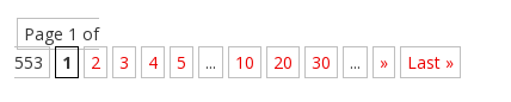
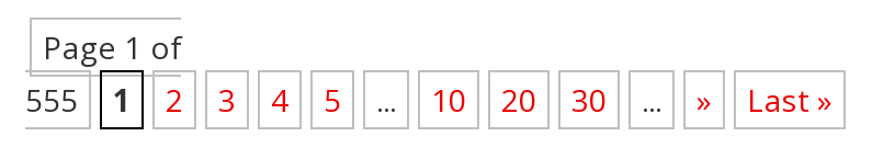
[14,50,43,73] 553 -> [25,79,78,121] 555

